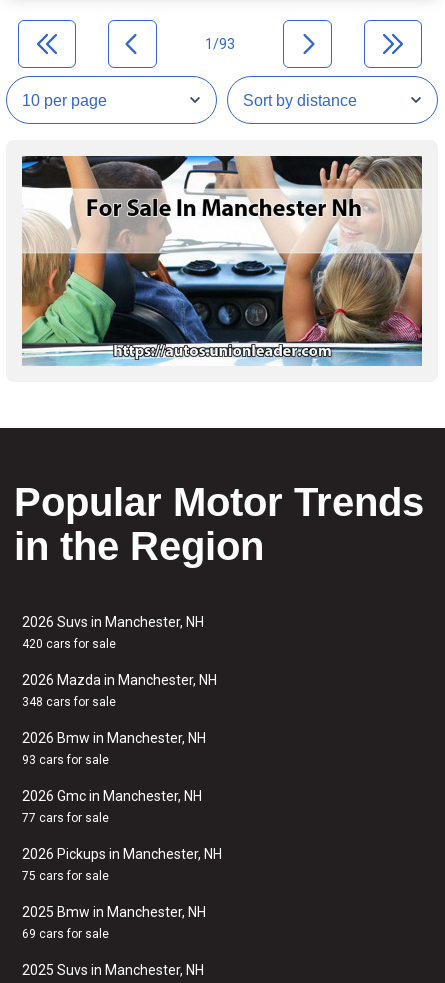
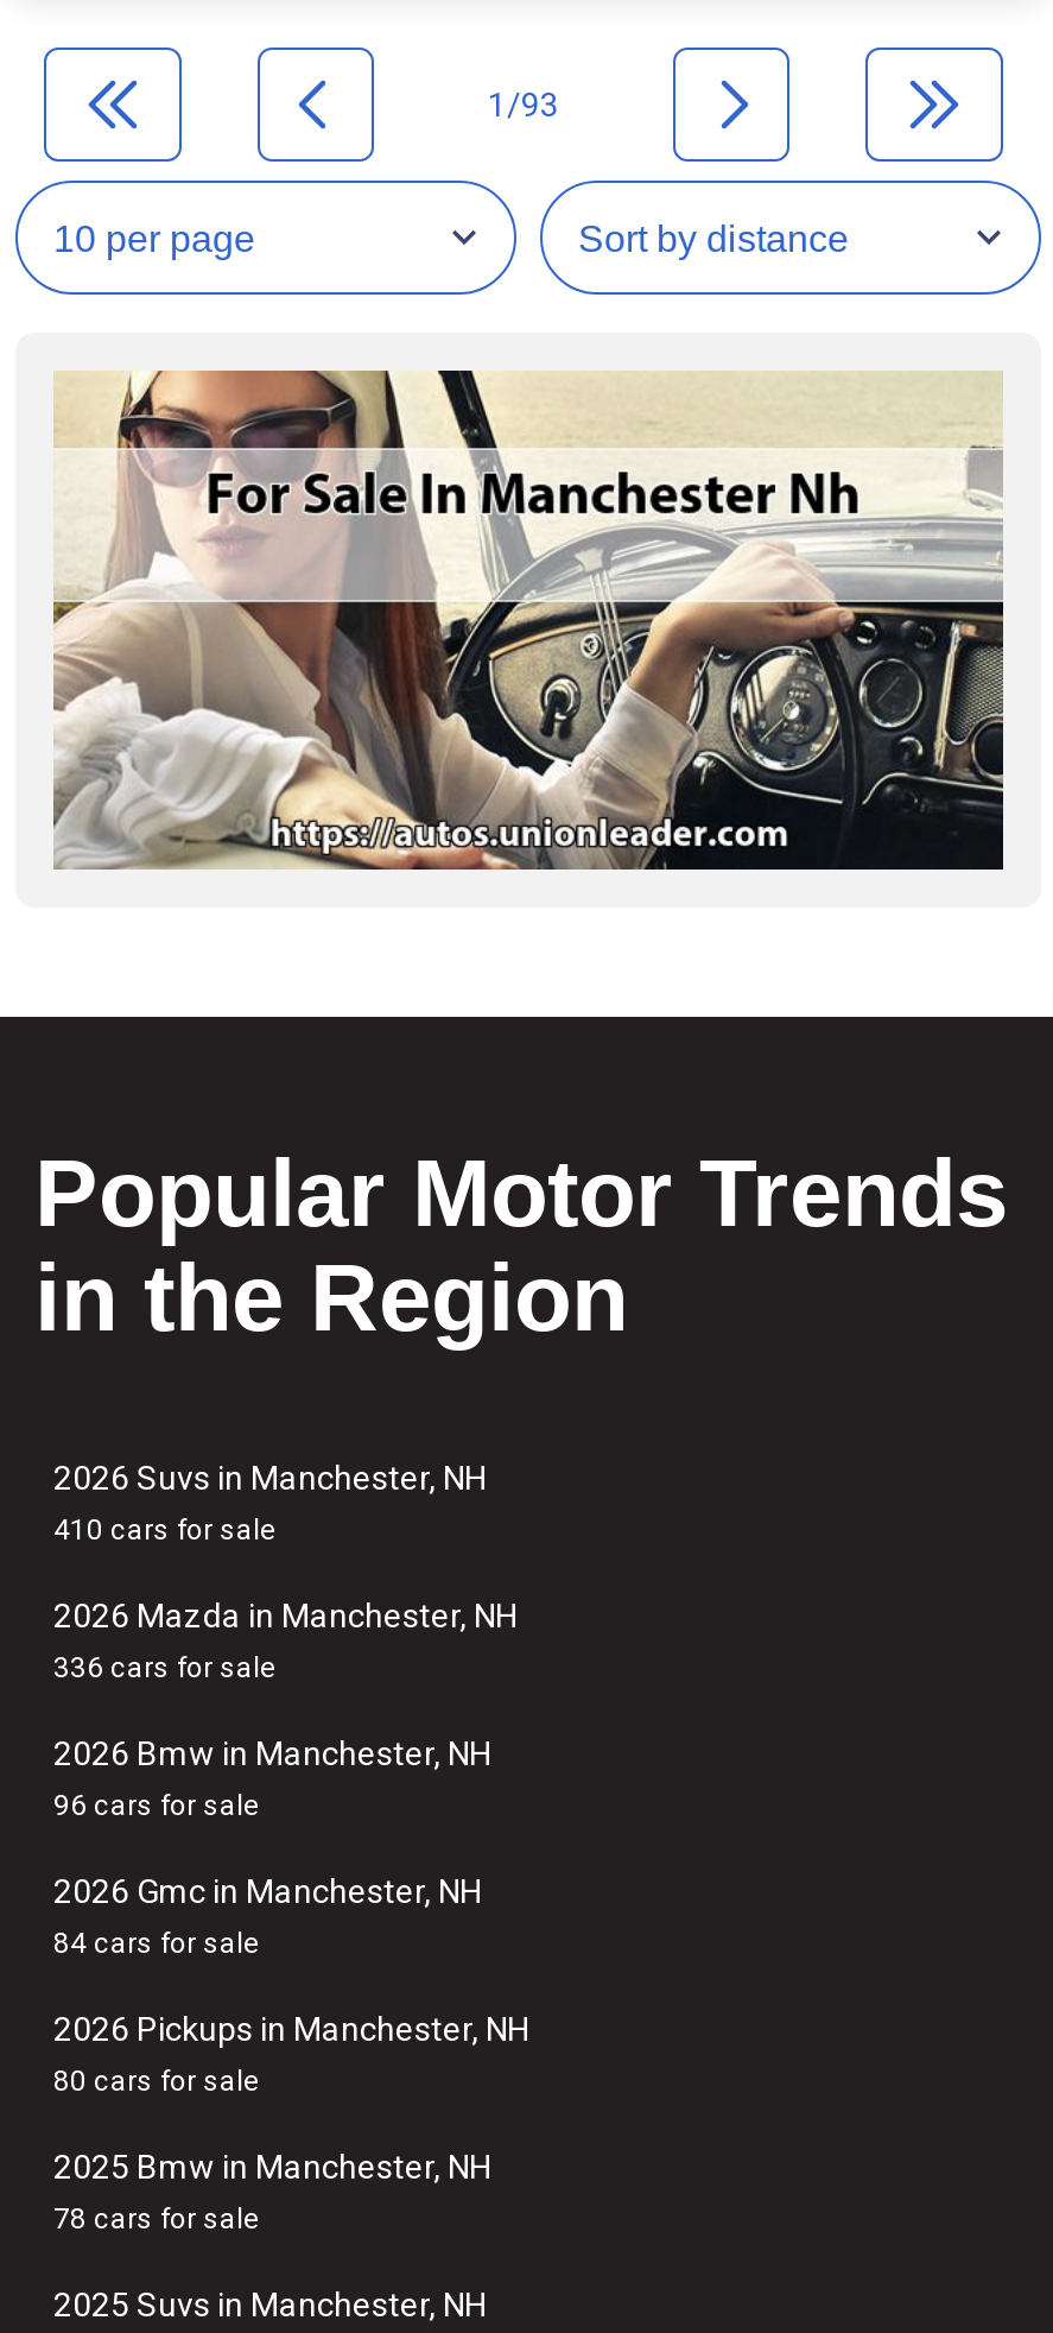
[21,155,423,367] [image] -> [53,368,1006,872] [image]
[22,637,116,651] 420 cars for sale -> [53,1513,277,1547] 410 cars for sale
[22,695,116,709] 348 cars for sale -> [53,1651,277,1684] 336 cars for sale
[22,753,109,767] 93 cars for sale -> [53,1789,260,1822] 96 cars for sale
[22,811,109,825] 77 cars for sale -> [53,1927,260,1960] 84 cars for sale
[22,869,109,883] 75 cars for sale -> [53,2065,260,2098] 80 cars for sale
[22,927,109,941] 69 cars for sale -> [53,2202,260,2236] 78 cars for sale

